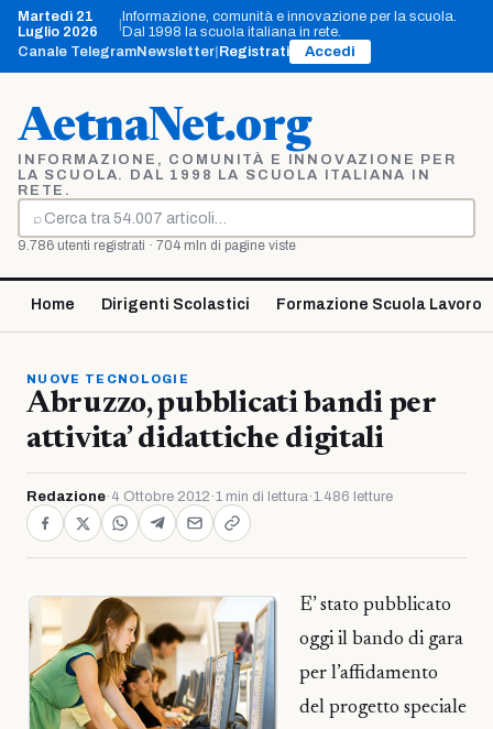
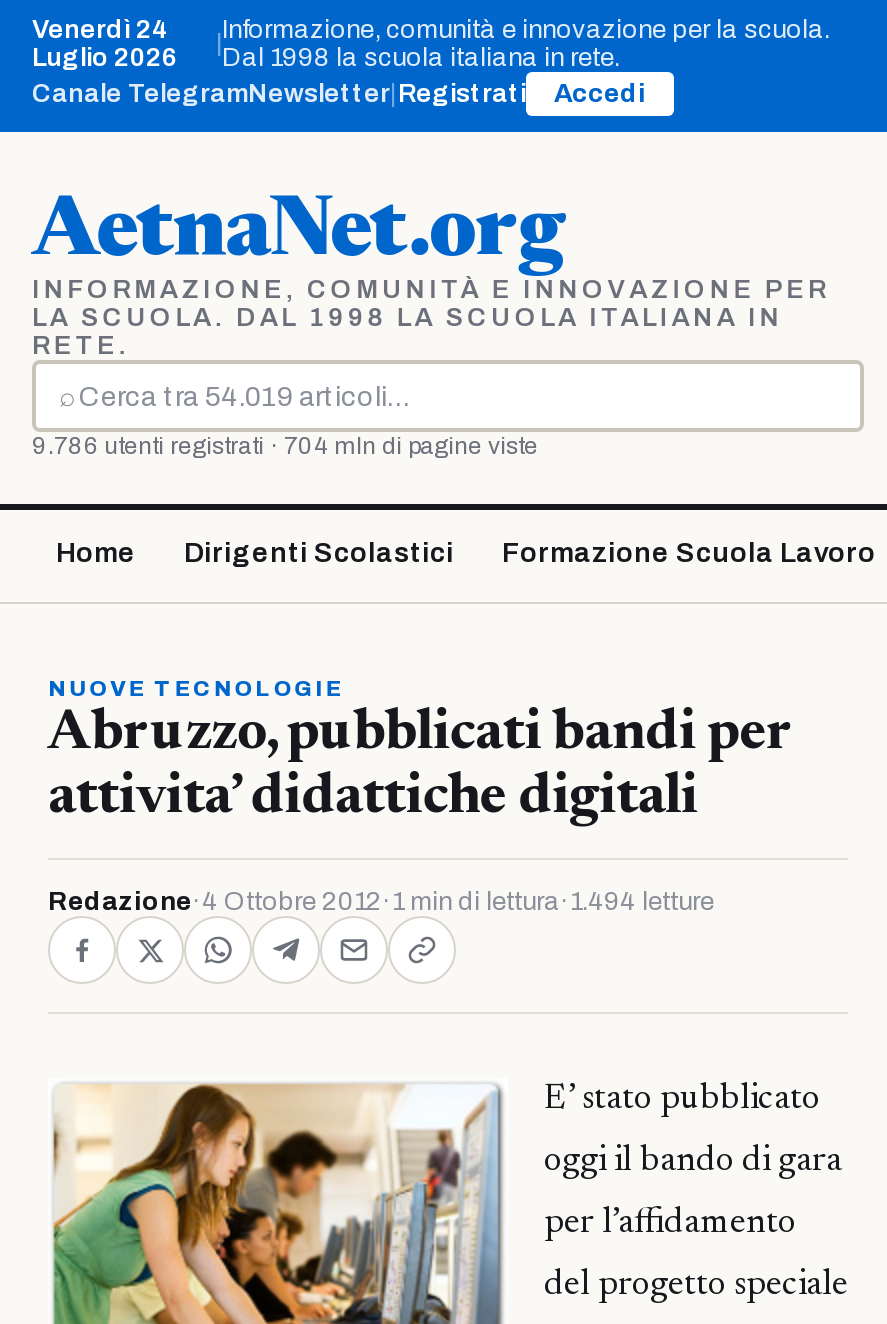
[18,9,94,24] Martedì 21 -> [32,16,170,44] Venerdì 24
[26,489,393,504] Redazione · 4 Ottobre 2012 · 1 min di lettura · 1.486 letture -> [48,888,714,916] Redazione · 4 Ottobre 2012 · 1 min di lettura · 1.494 letture

